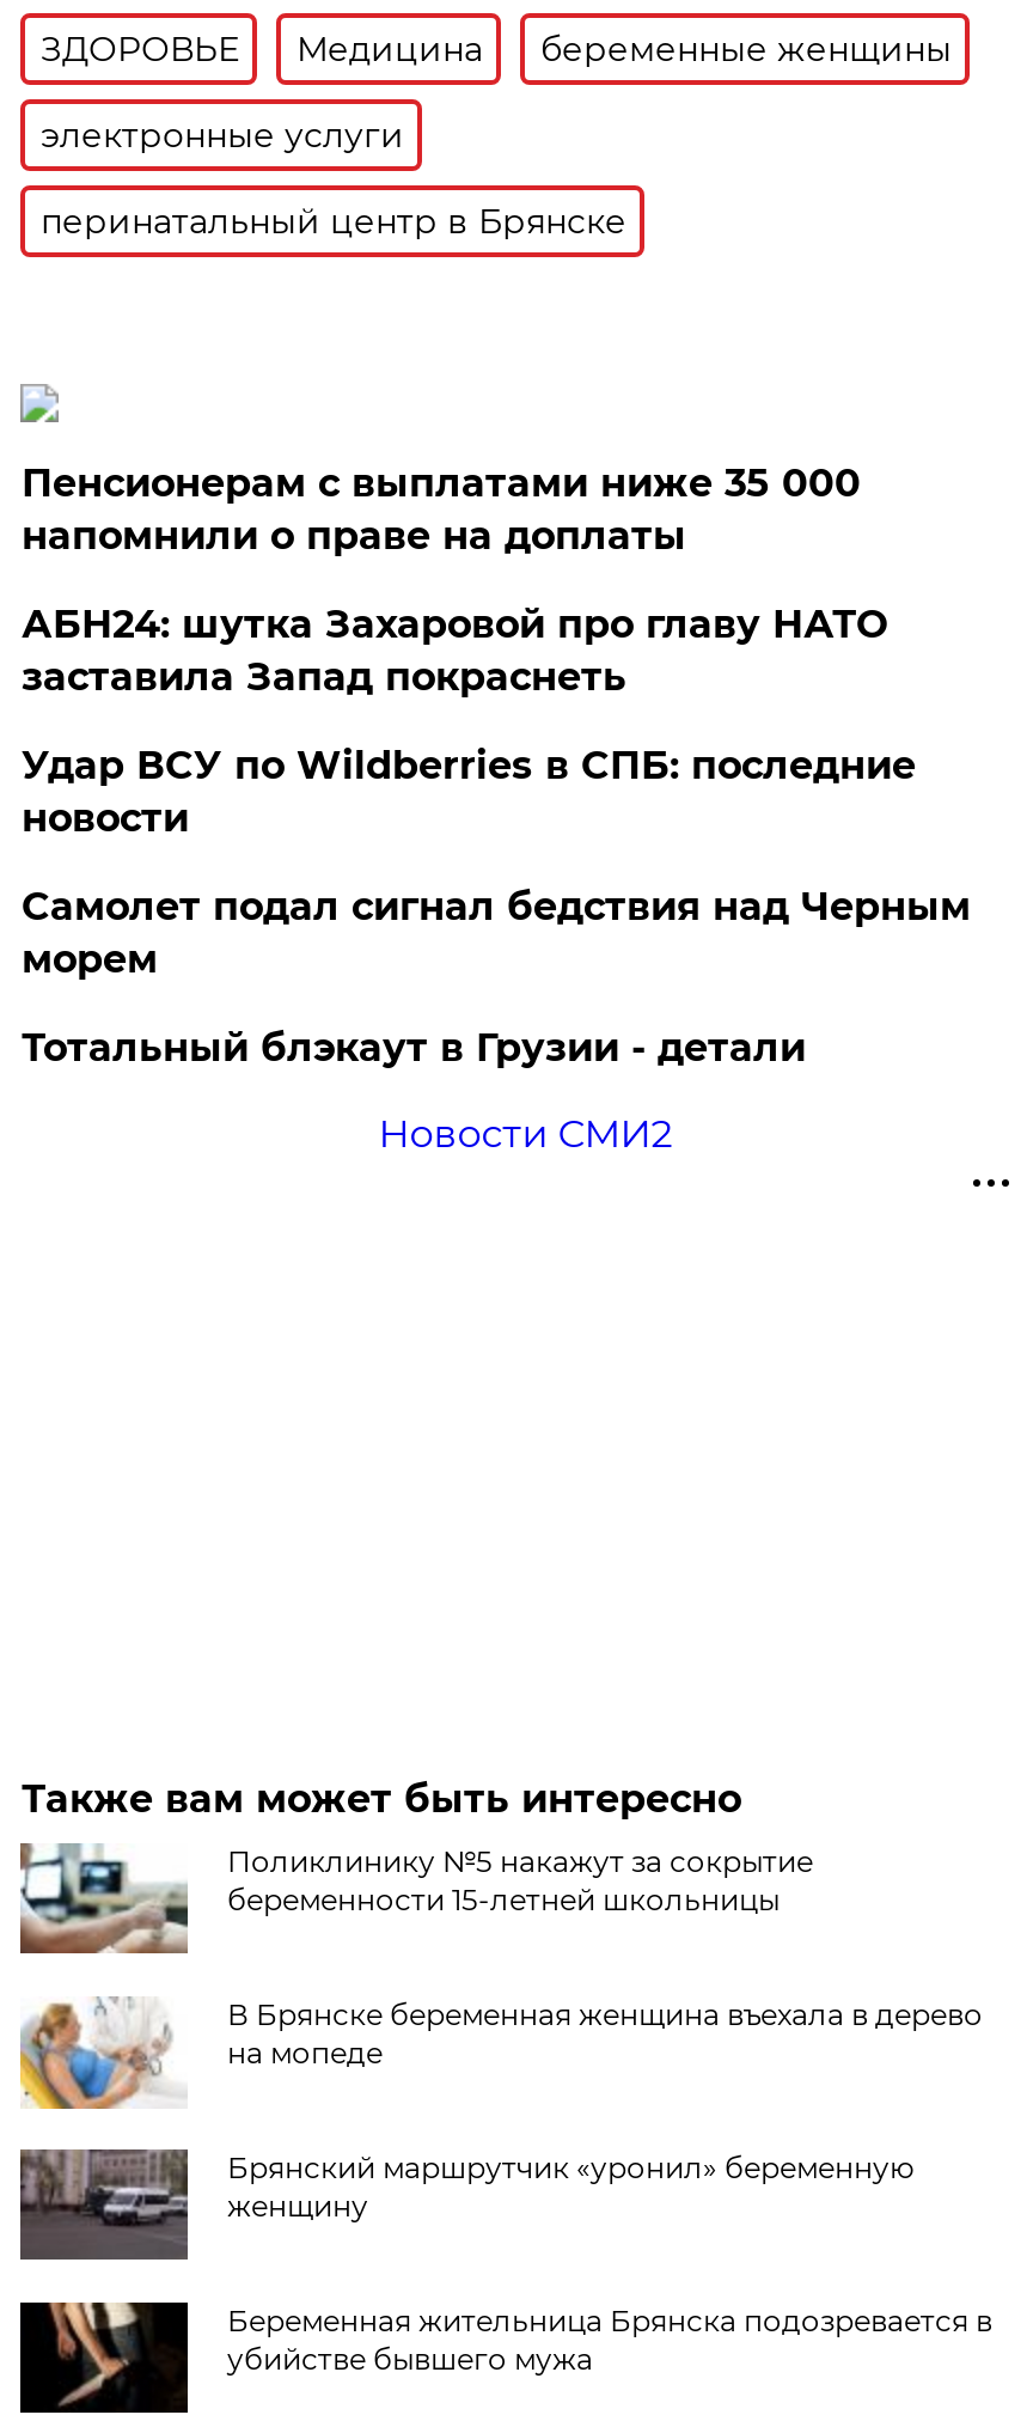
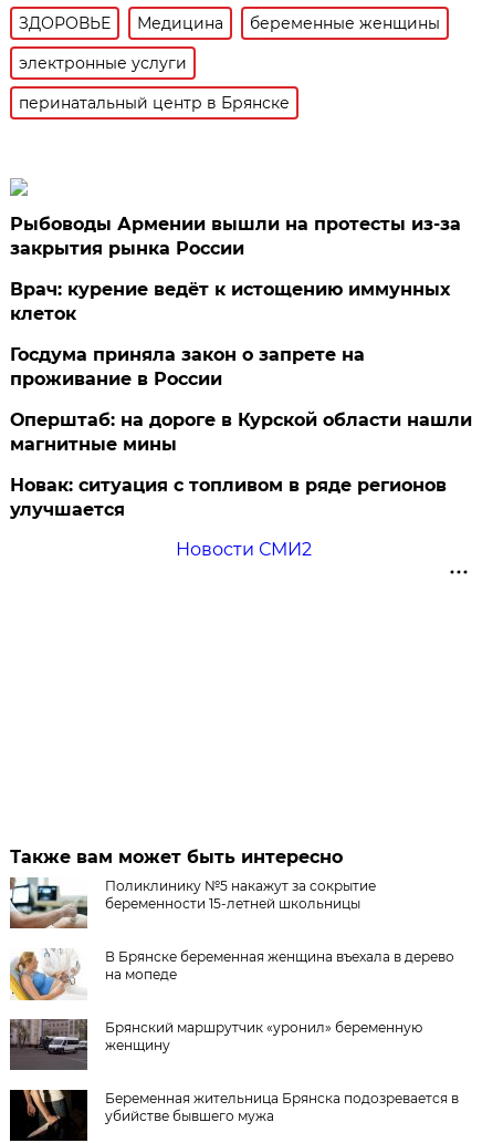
[21,460,861,558] Пенсионерам с выплатами ниже 35 000 | напомнили о праве на доплаты -> [10,213,461,259] Рыбоводы Армении вышли на протесты из-за | закрытия рынка России
[21,601,887,700] АБН24: шутка Захаровой про главу НАТО | заставила Запад покраснеть -> [10,279,450,324] Врач: курение ведёт к истощению иммунных | клеток
[21,743,916,841] Удар ВСУ по Wildberries в СПБ: последние | новости -> [10,344,365,389] Госдума приняла закон о запрете на | проживание в России
[21,884,971,982] Самолет подал сигнал бедствия над Черным | морем -> [10,409,472,455] Оперштаб: на дороге в Курской области нашли | магнитные мины
[21,1025,806,1070] Тотальный блэкаут в Грузии - детали -> [10,475,447,520] Новак: ситуация с топливом в ряде регионов | улучшается

